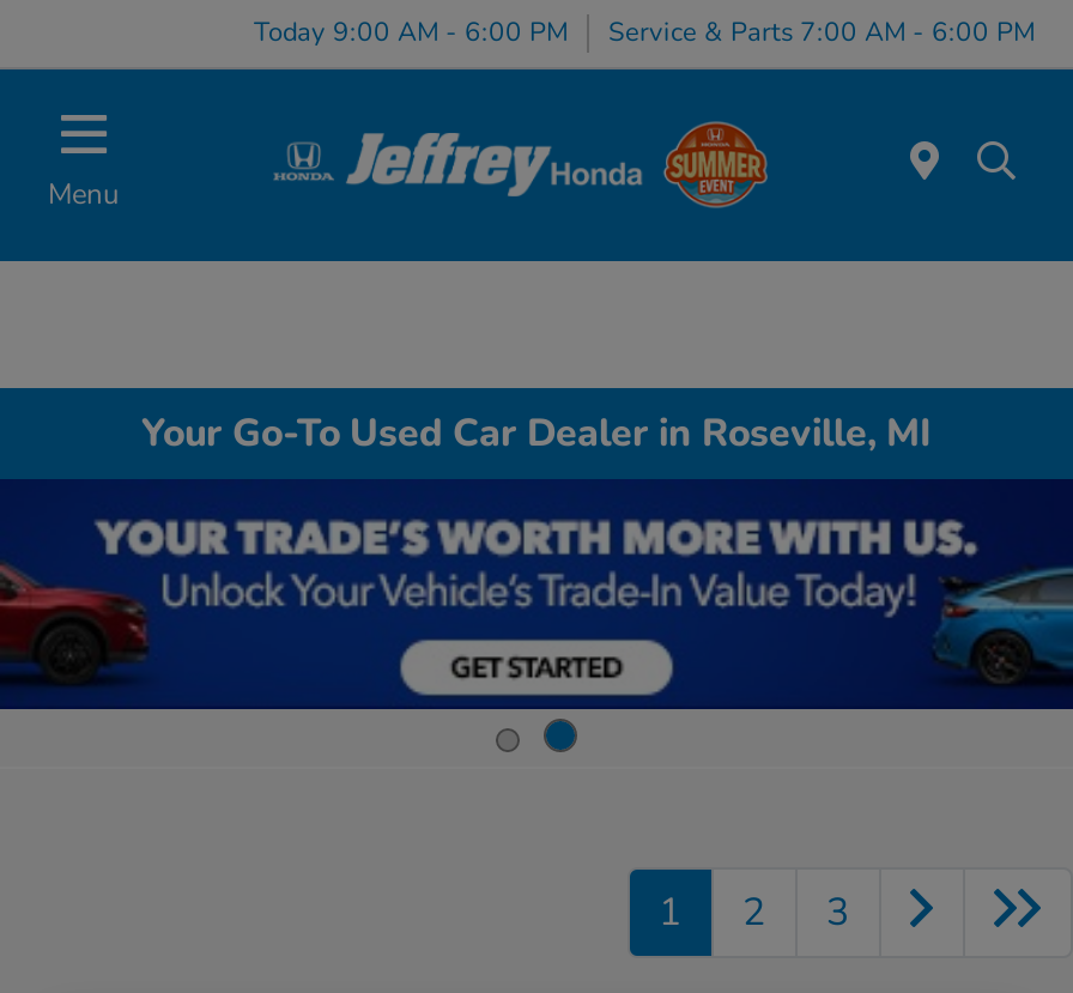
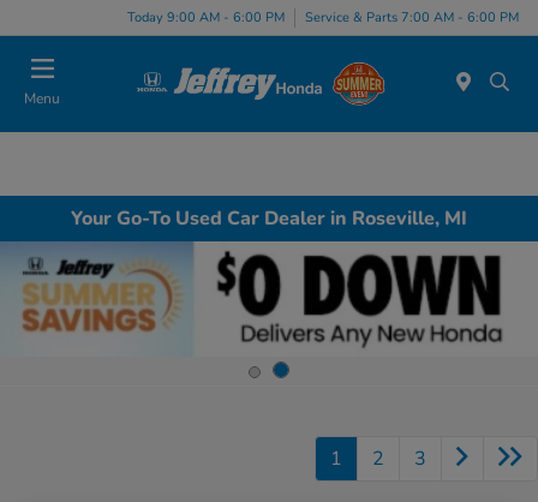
[7,477,1066,712] [image] -> [4,240,534,357] [image]

